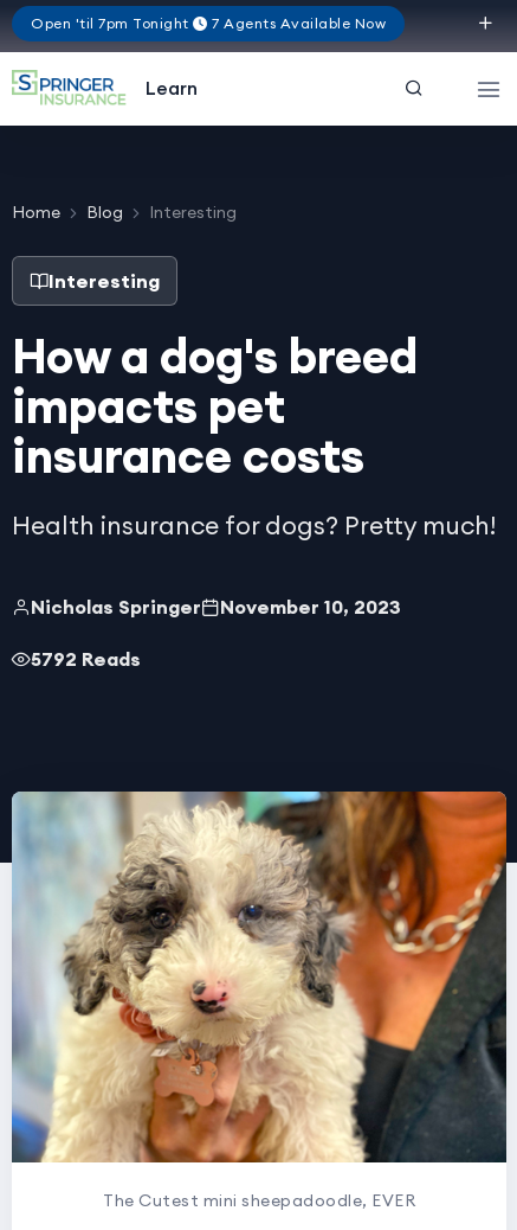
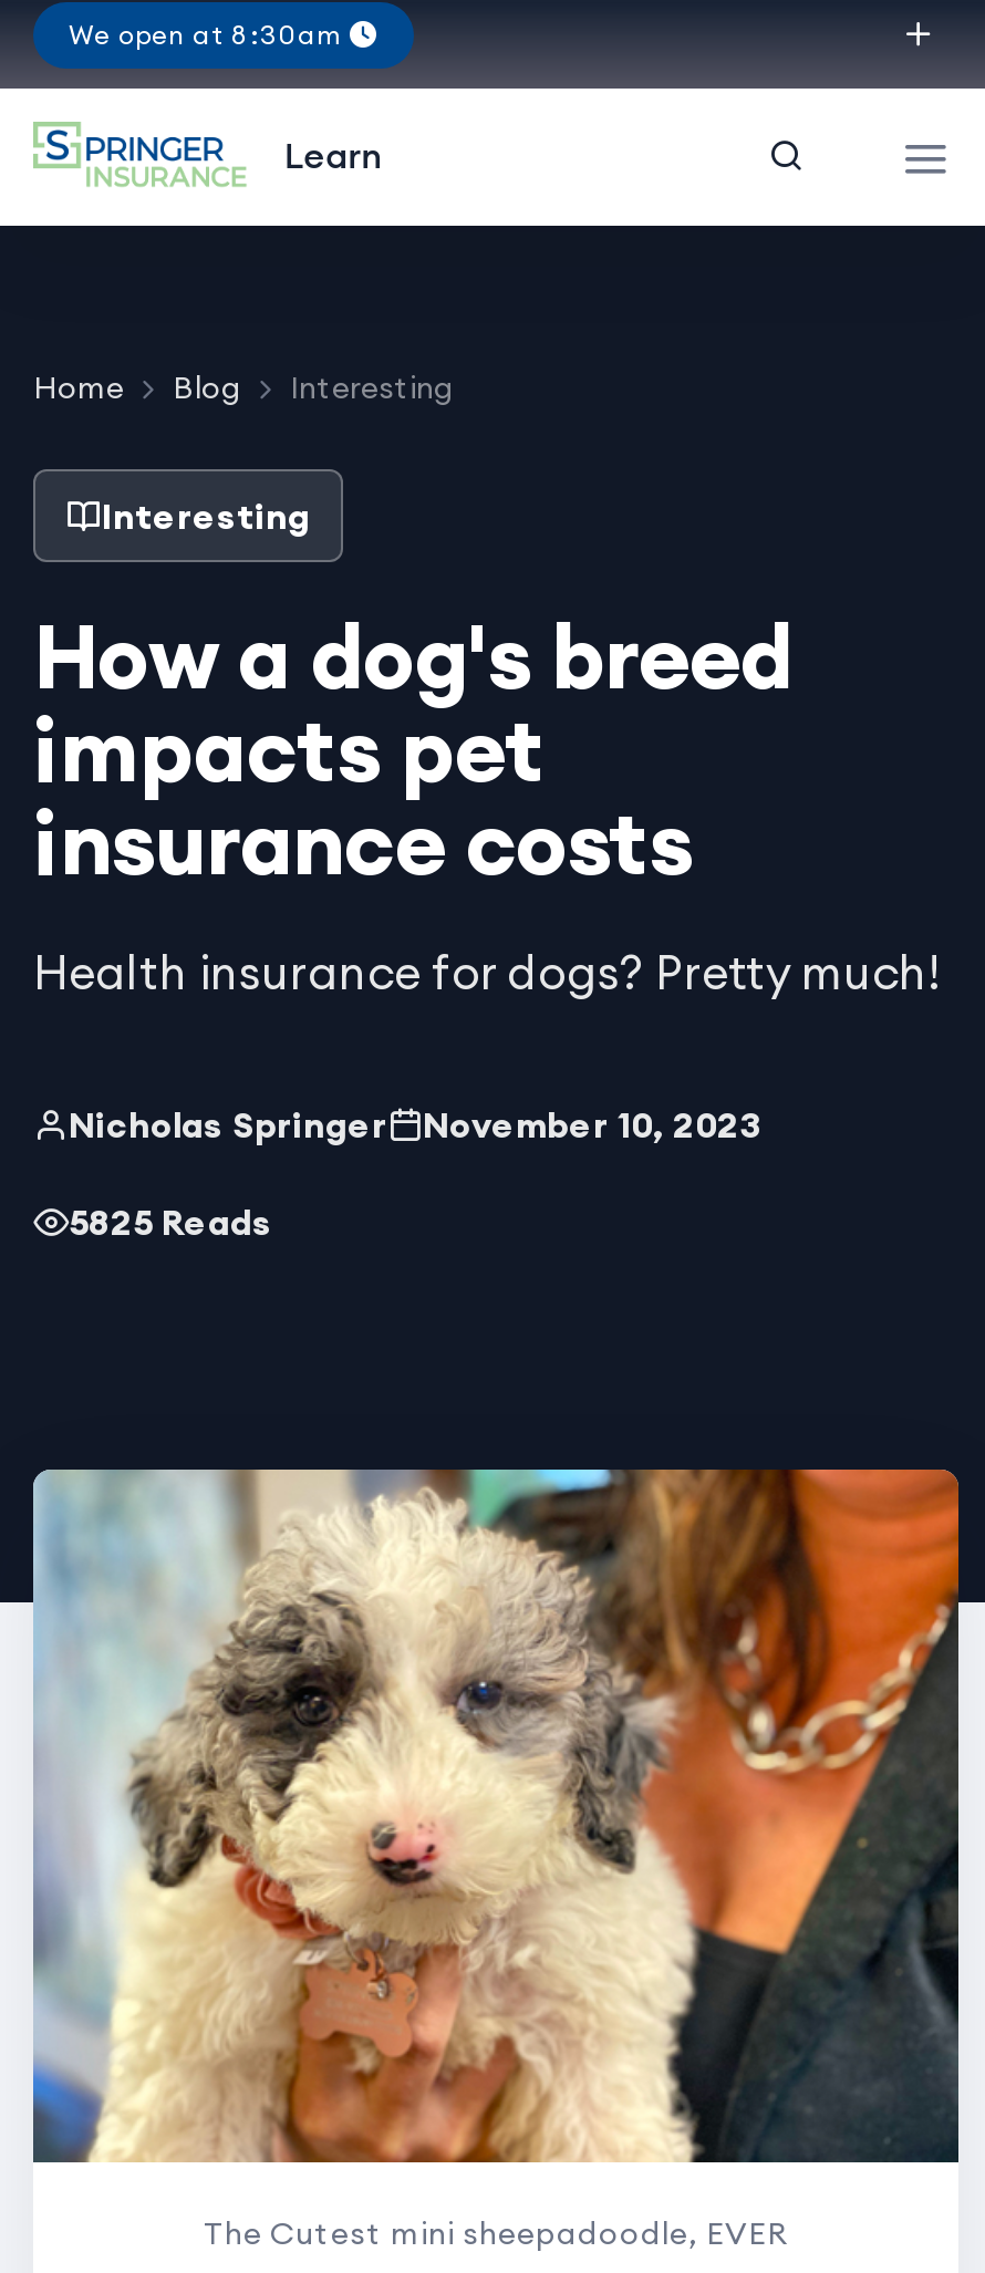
[31,14,386,32] Open 'til 7pm Tonight | 7 Agents Available Now -> [69,18,350,51] We open at 8:30am
[31,647,141,671] 5792 Reads -> [69,1199,272,1244] 5825 Reads

